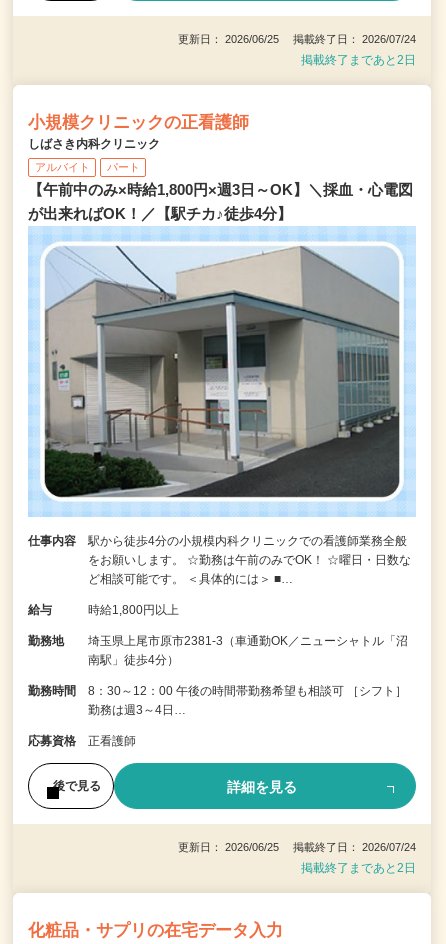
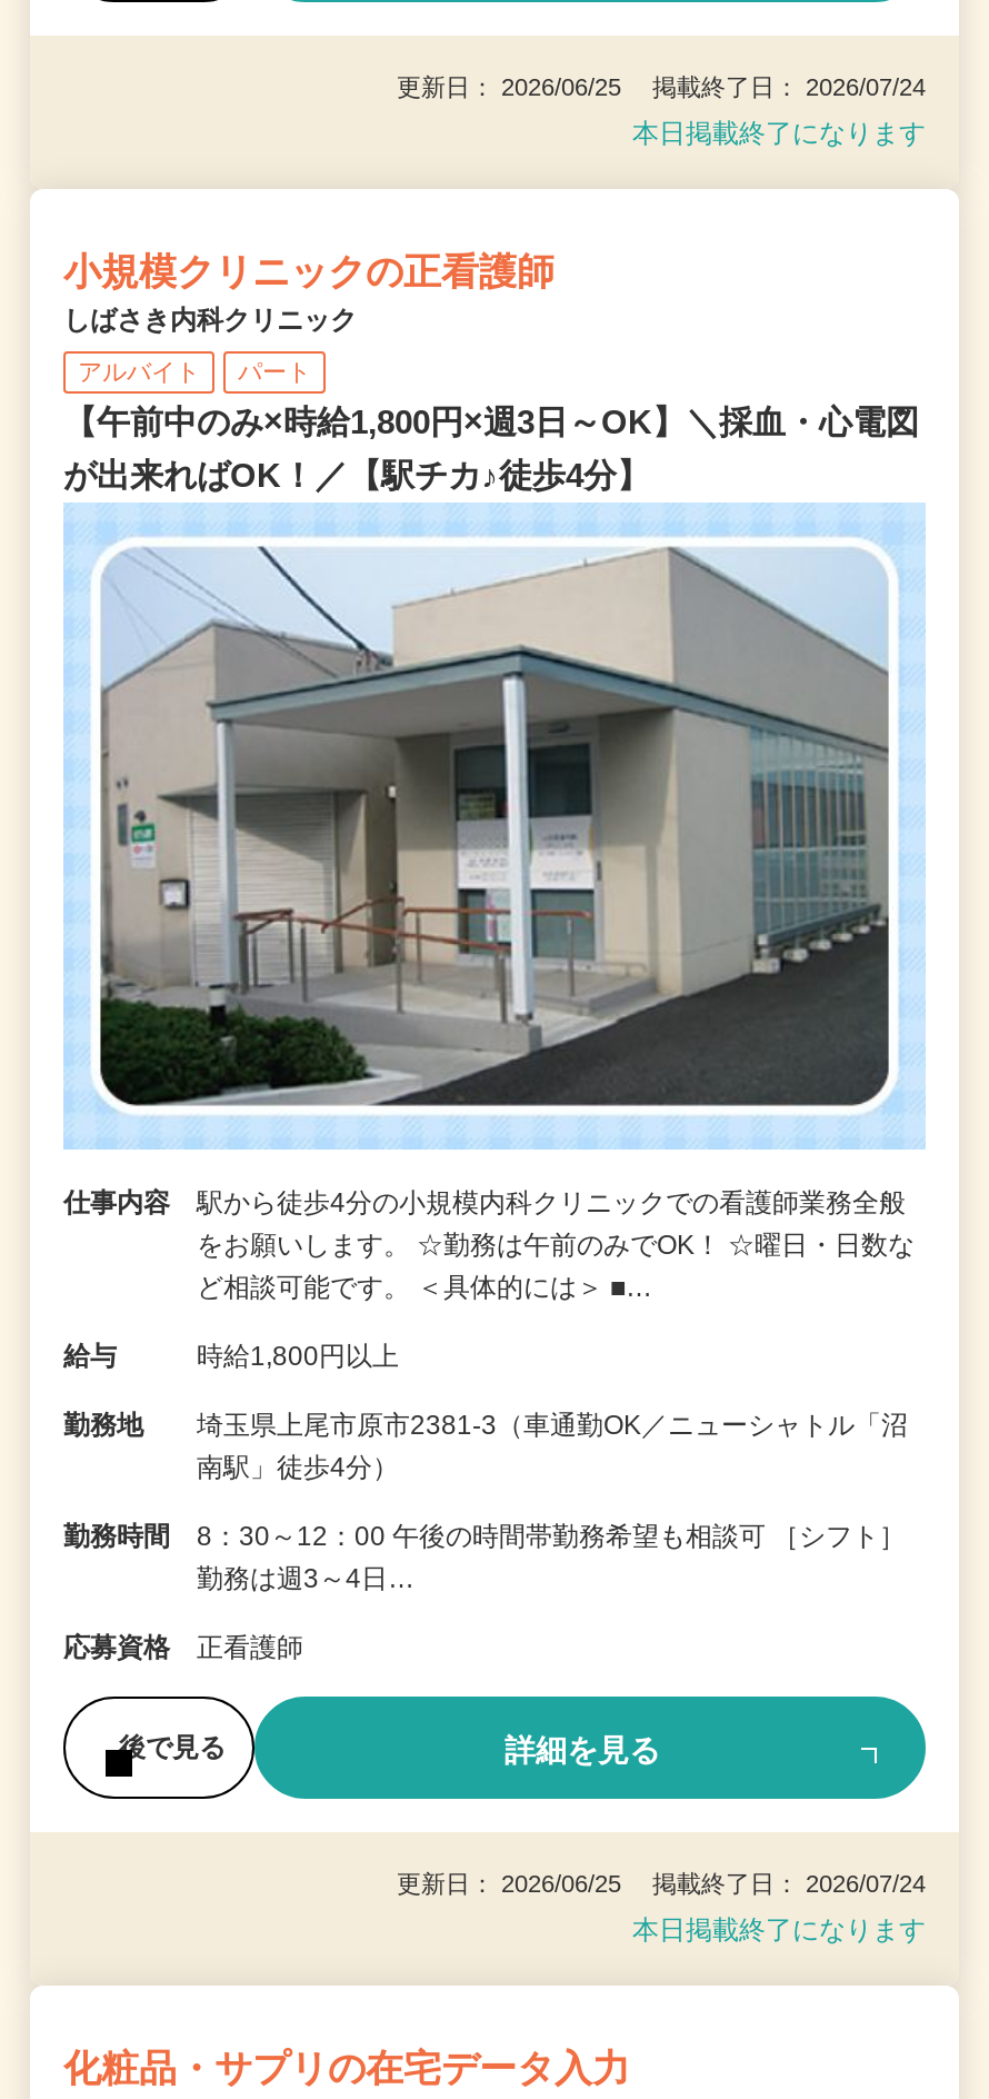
[301,53,416,67] 掲載終了まであと2日 -> [632,117,926,149] 本日掲載終了になります
[301,861,416,875] 掲載終了まであと2日 -> [632,1915,926,1946] 本日掲載終了になります

